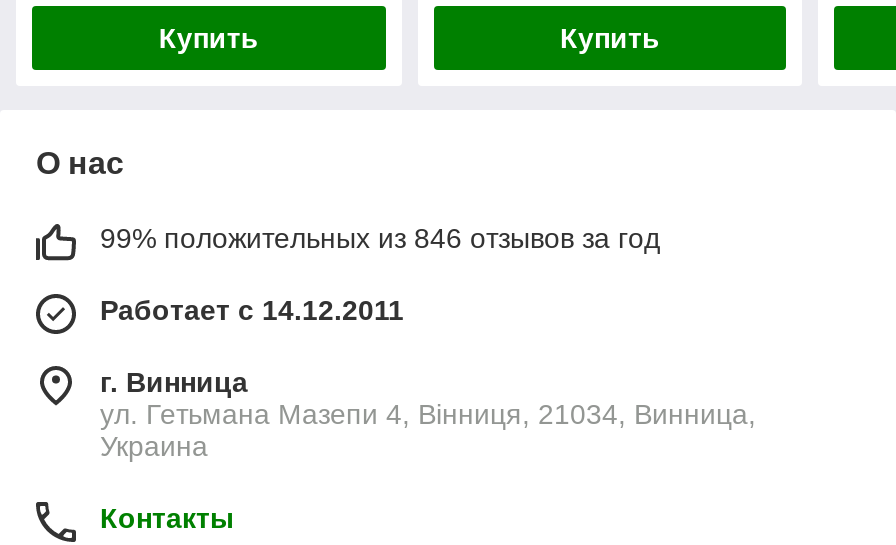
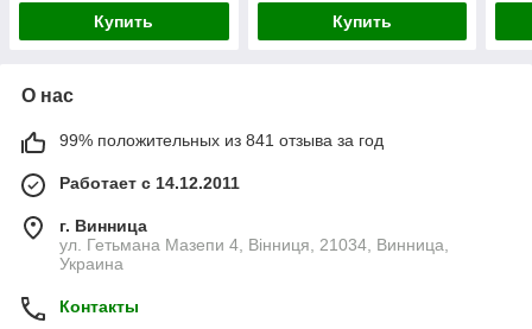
[100,223,660,255] 99% положительных из 846 отзывов за год -> [59,131,384,150] 99% положительных из 841 отзыва за год

